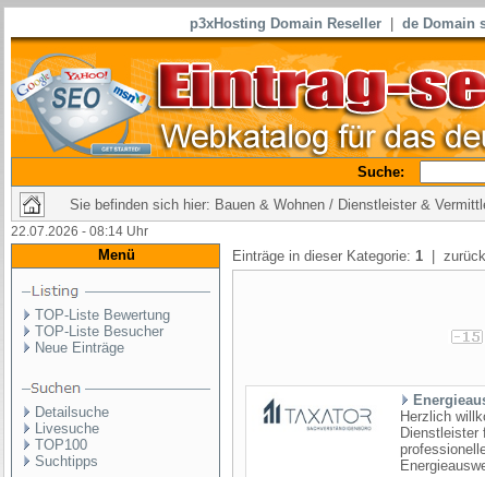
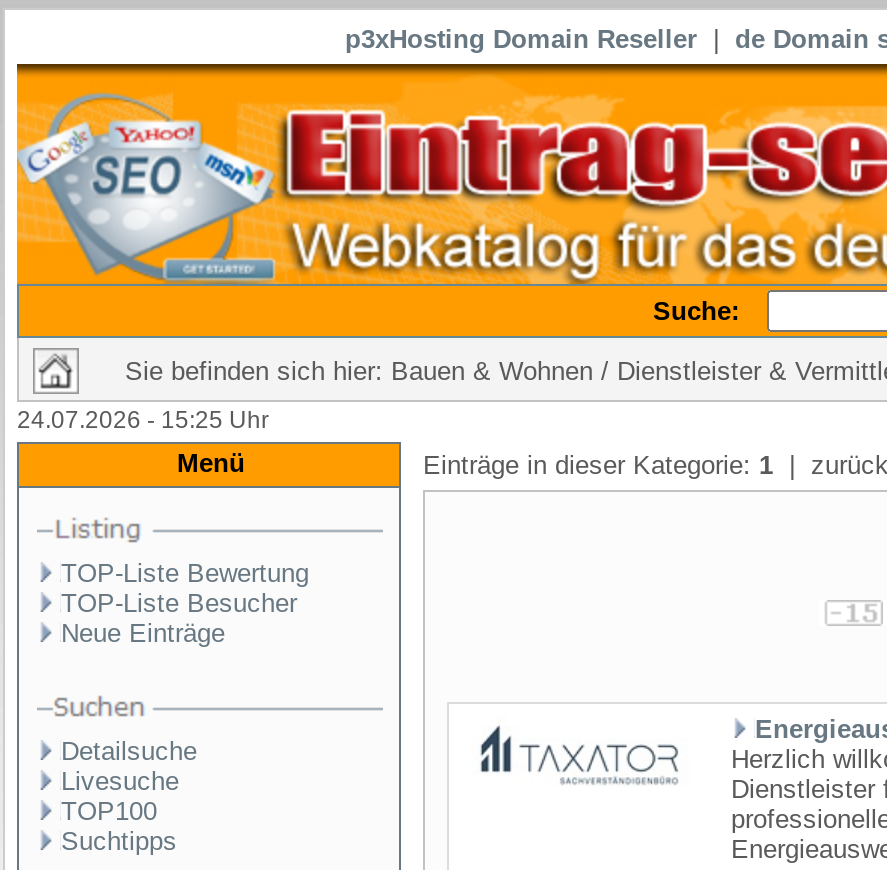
[11,224,148,239] 22.07.2026 - 08:14 Uhr -> [17,406,269,434] 24.07.2026 - 15:25 Uhr

